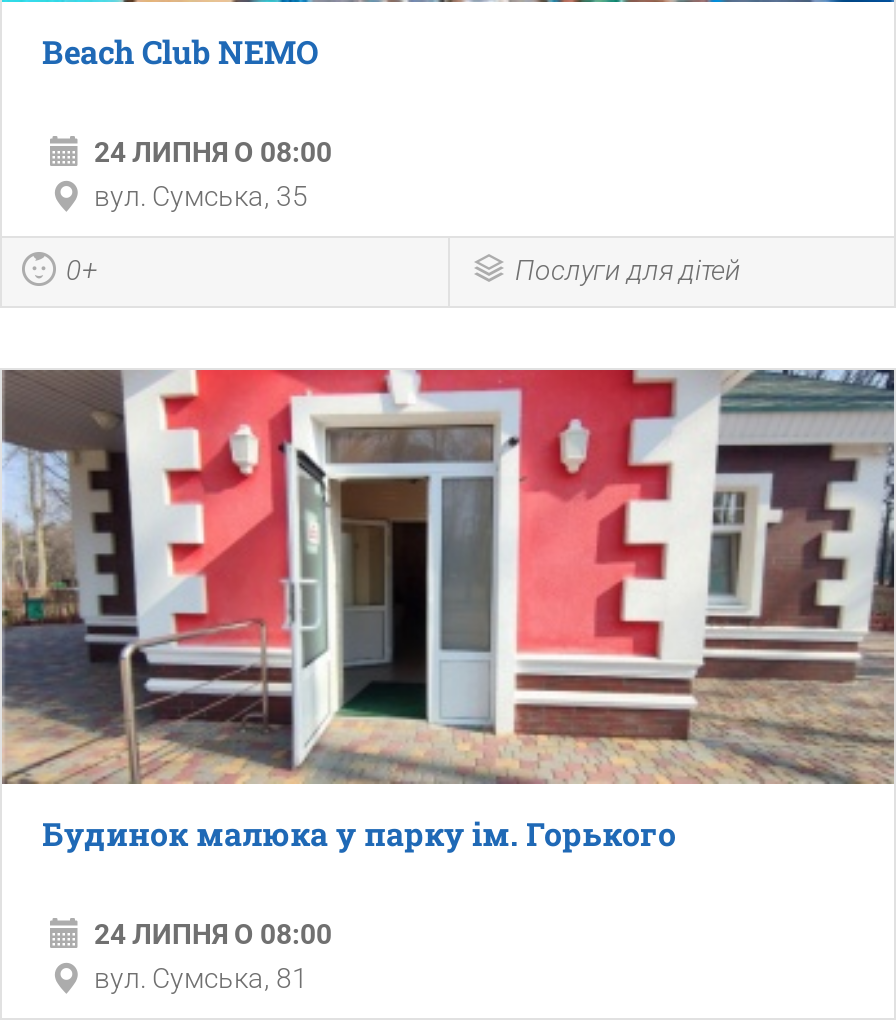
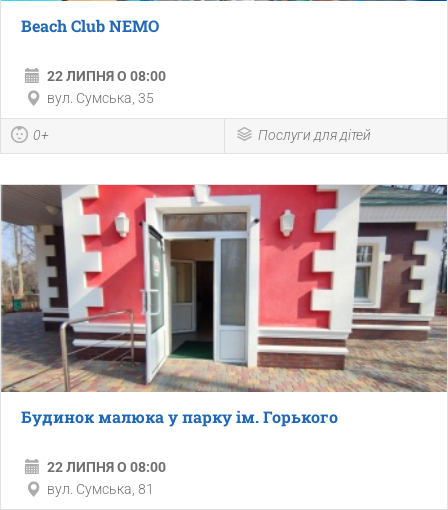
[94,136,332,168] 24 ЛИПНЯ О 08:00 -> [47,68,166,84] 22 ЛИПНЯ О 08:00
[94,918,332,950] 24 ЛИПНЯ О 08:00 -> [47,459,166,475] 22 ЛИПНЯ О 08:00

